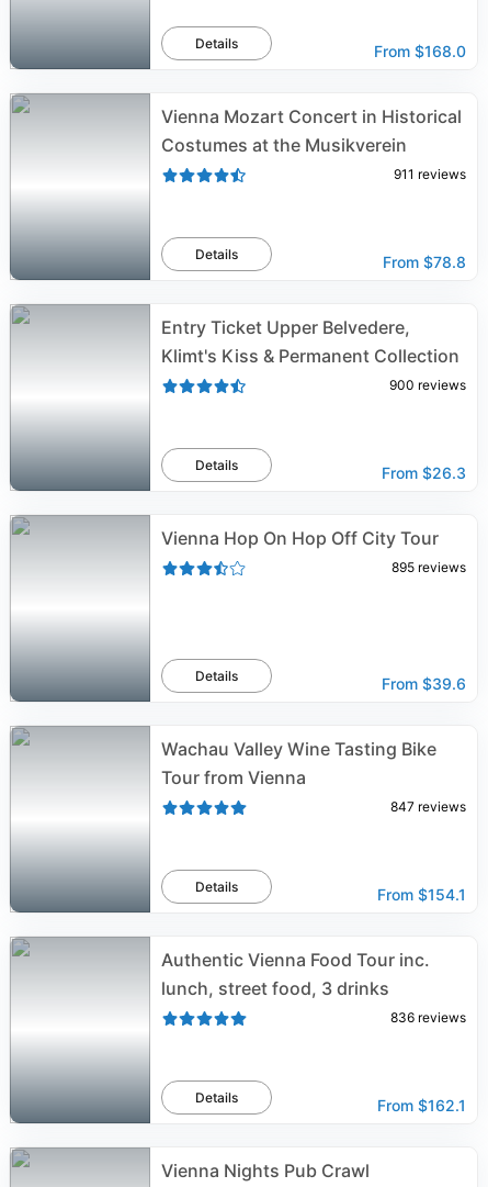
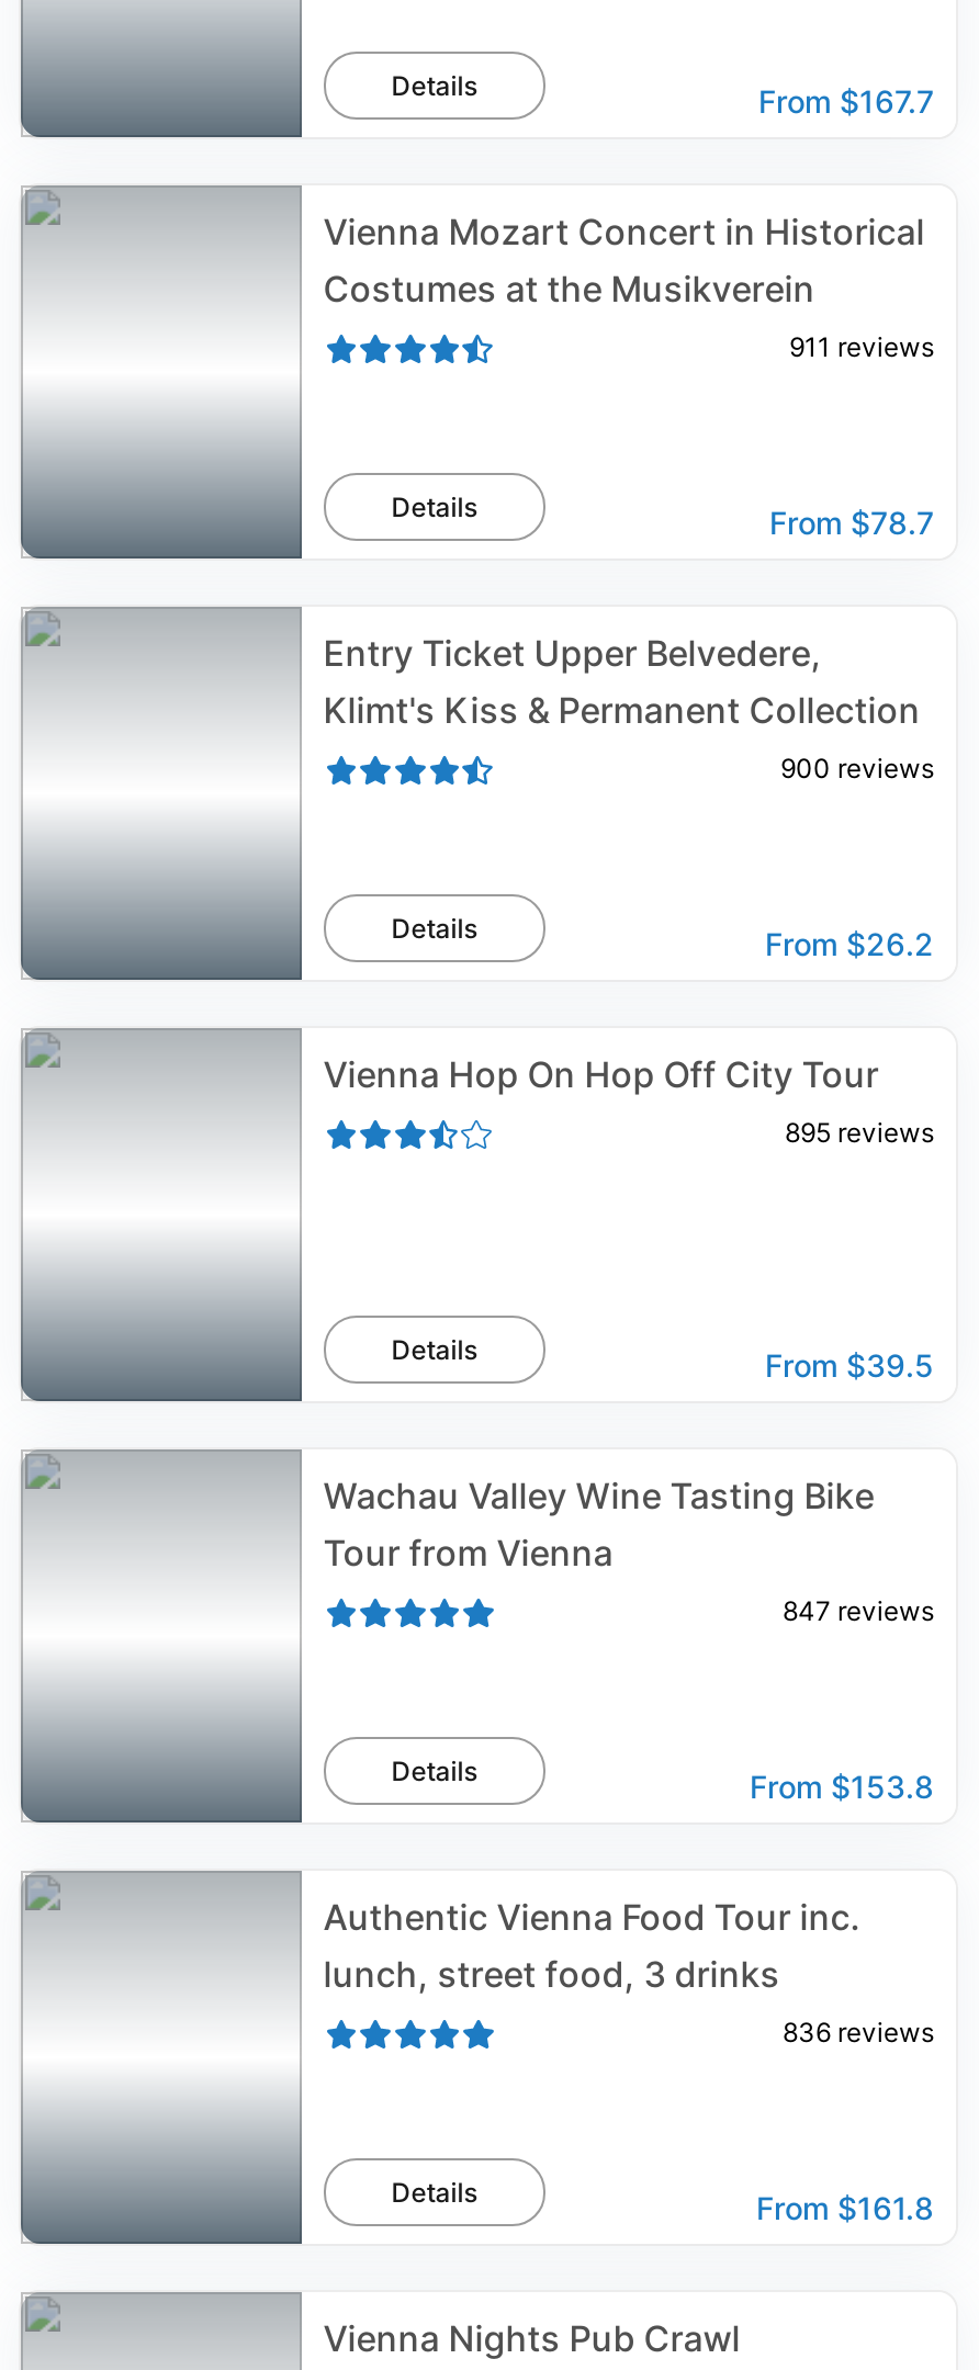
[374,42,466,60] From $168.0 -> [758,82,934,120] From $167.7
[383,253,466,271] From $78.8 -> [769,504,934,541] From $78.7
[382,463,466,482] From $26.3 -> [765,925,934,962] From $26.2
[382,674,466,693] From $39.6 -> [765,1346,934,1384] From $39.5
[377,885,466,904] From $154.1 -> [750,1768,934,1805] From $153.8
[377,1096,466,1115] From $162.1 -> [756,2189,934,2226] From $161.8

